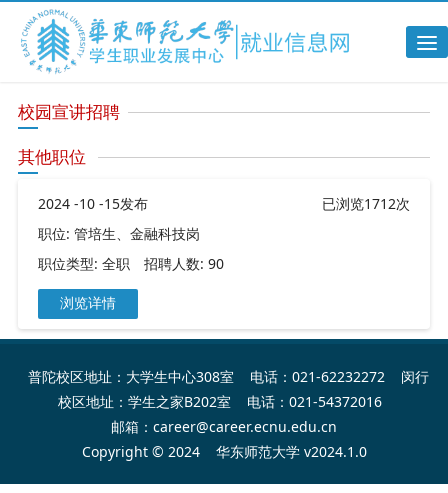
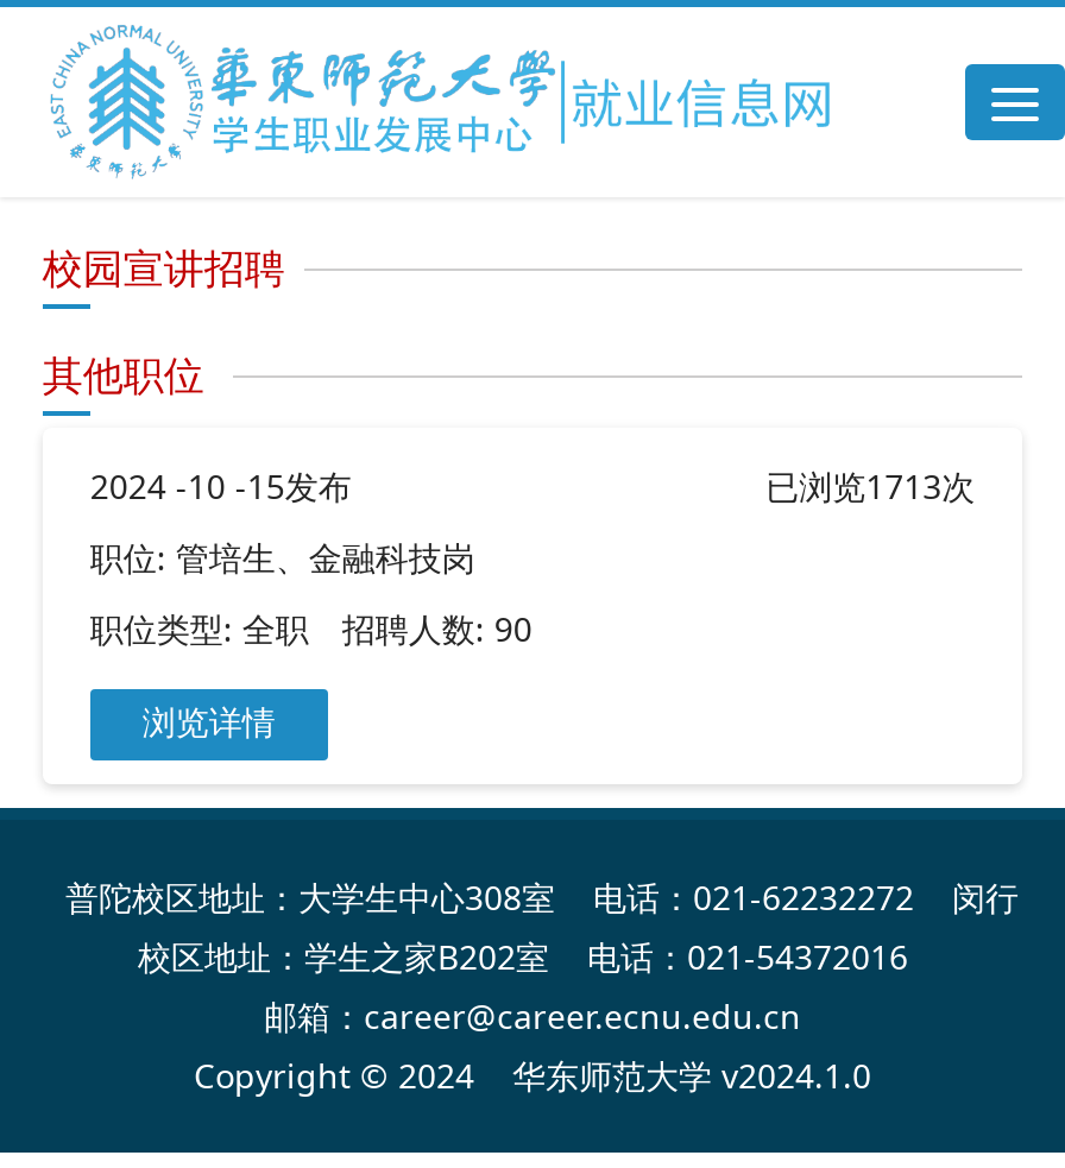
[322,194,410,213] 已浏览1712次 -> [766,463,975,509] 已浏览1713次

